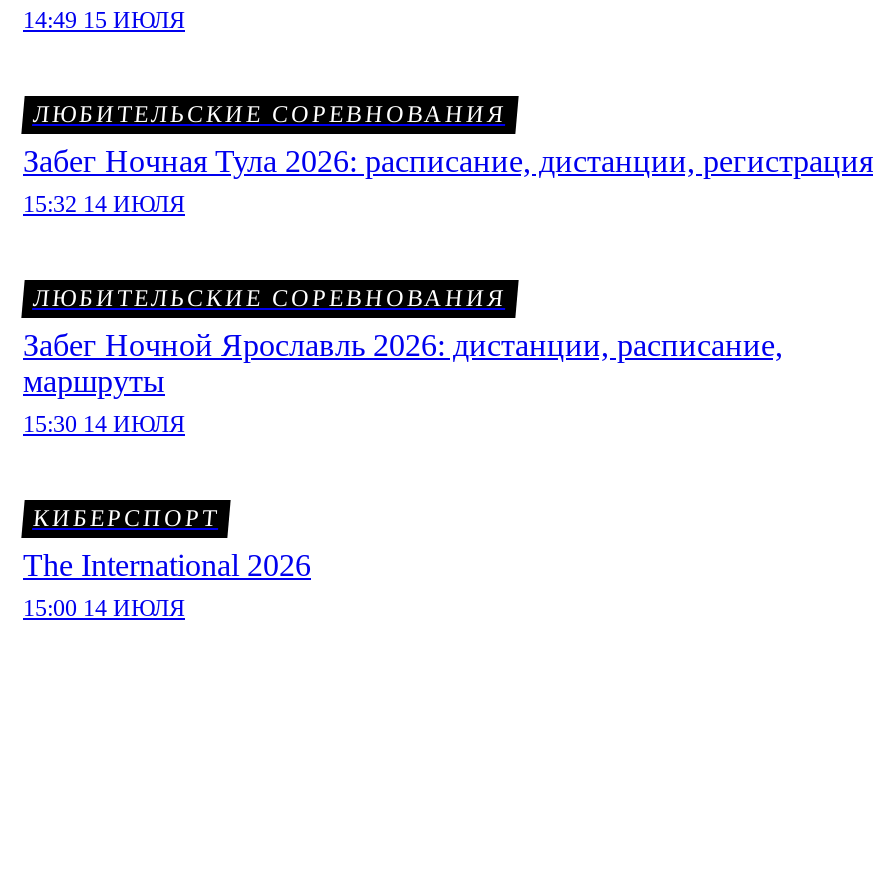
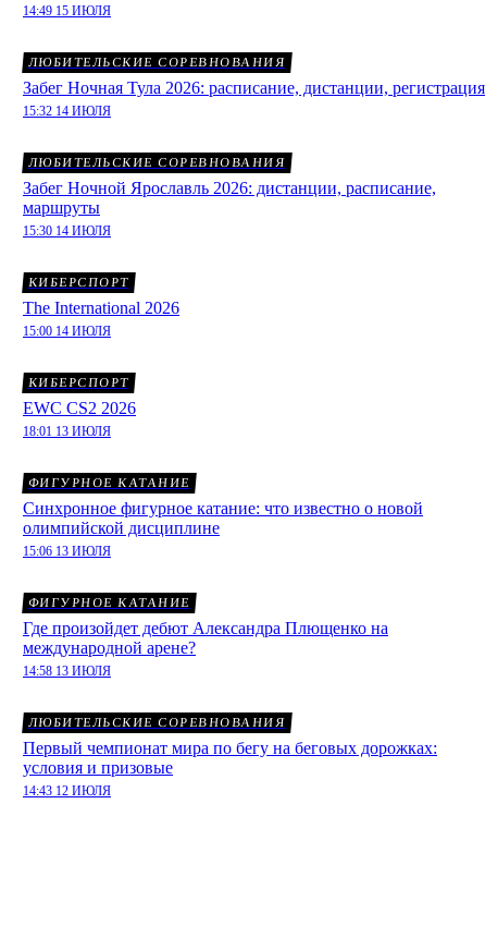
none -> [23,375,437,799] КИБЕРСПОРТ | EWC CS2 2026 | 18:01 13 ИЮЛЯ | ФИГУРНОЕ КАТАНИЕ | Синхронное фигурное катание: что известно о новой | олимпийской дисциплине | 15:06 13 ИЮЛЯ | ФИГУРНОЕ КАТАНИЕ | Где произойдет дебют Александра Плющенко на | международной арене? | 14:58 13 ИЮЛЯ | ЛЮБИТЕЛЬСКИЕ СОРЕВНОВАНИЯ | Первый чемпионат мира по бегу на беговых дорожках: | условия и призовые | 14:43 12 ИЮЛЯ

